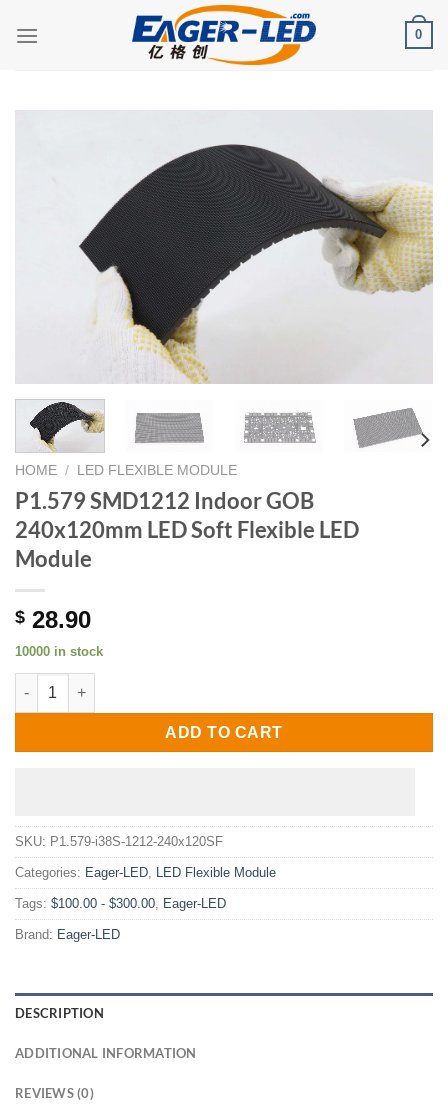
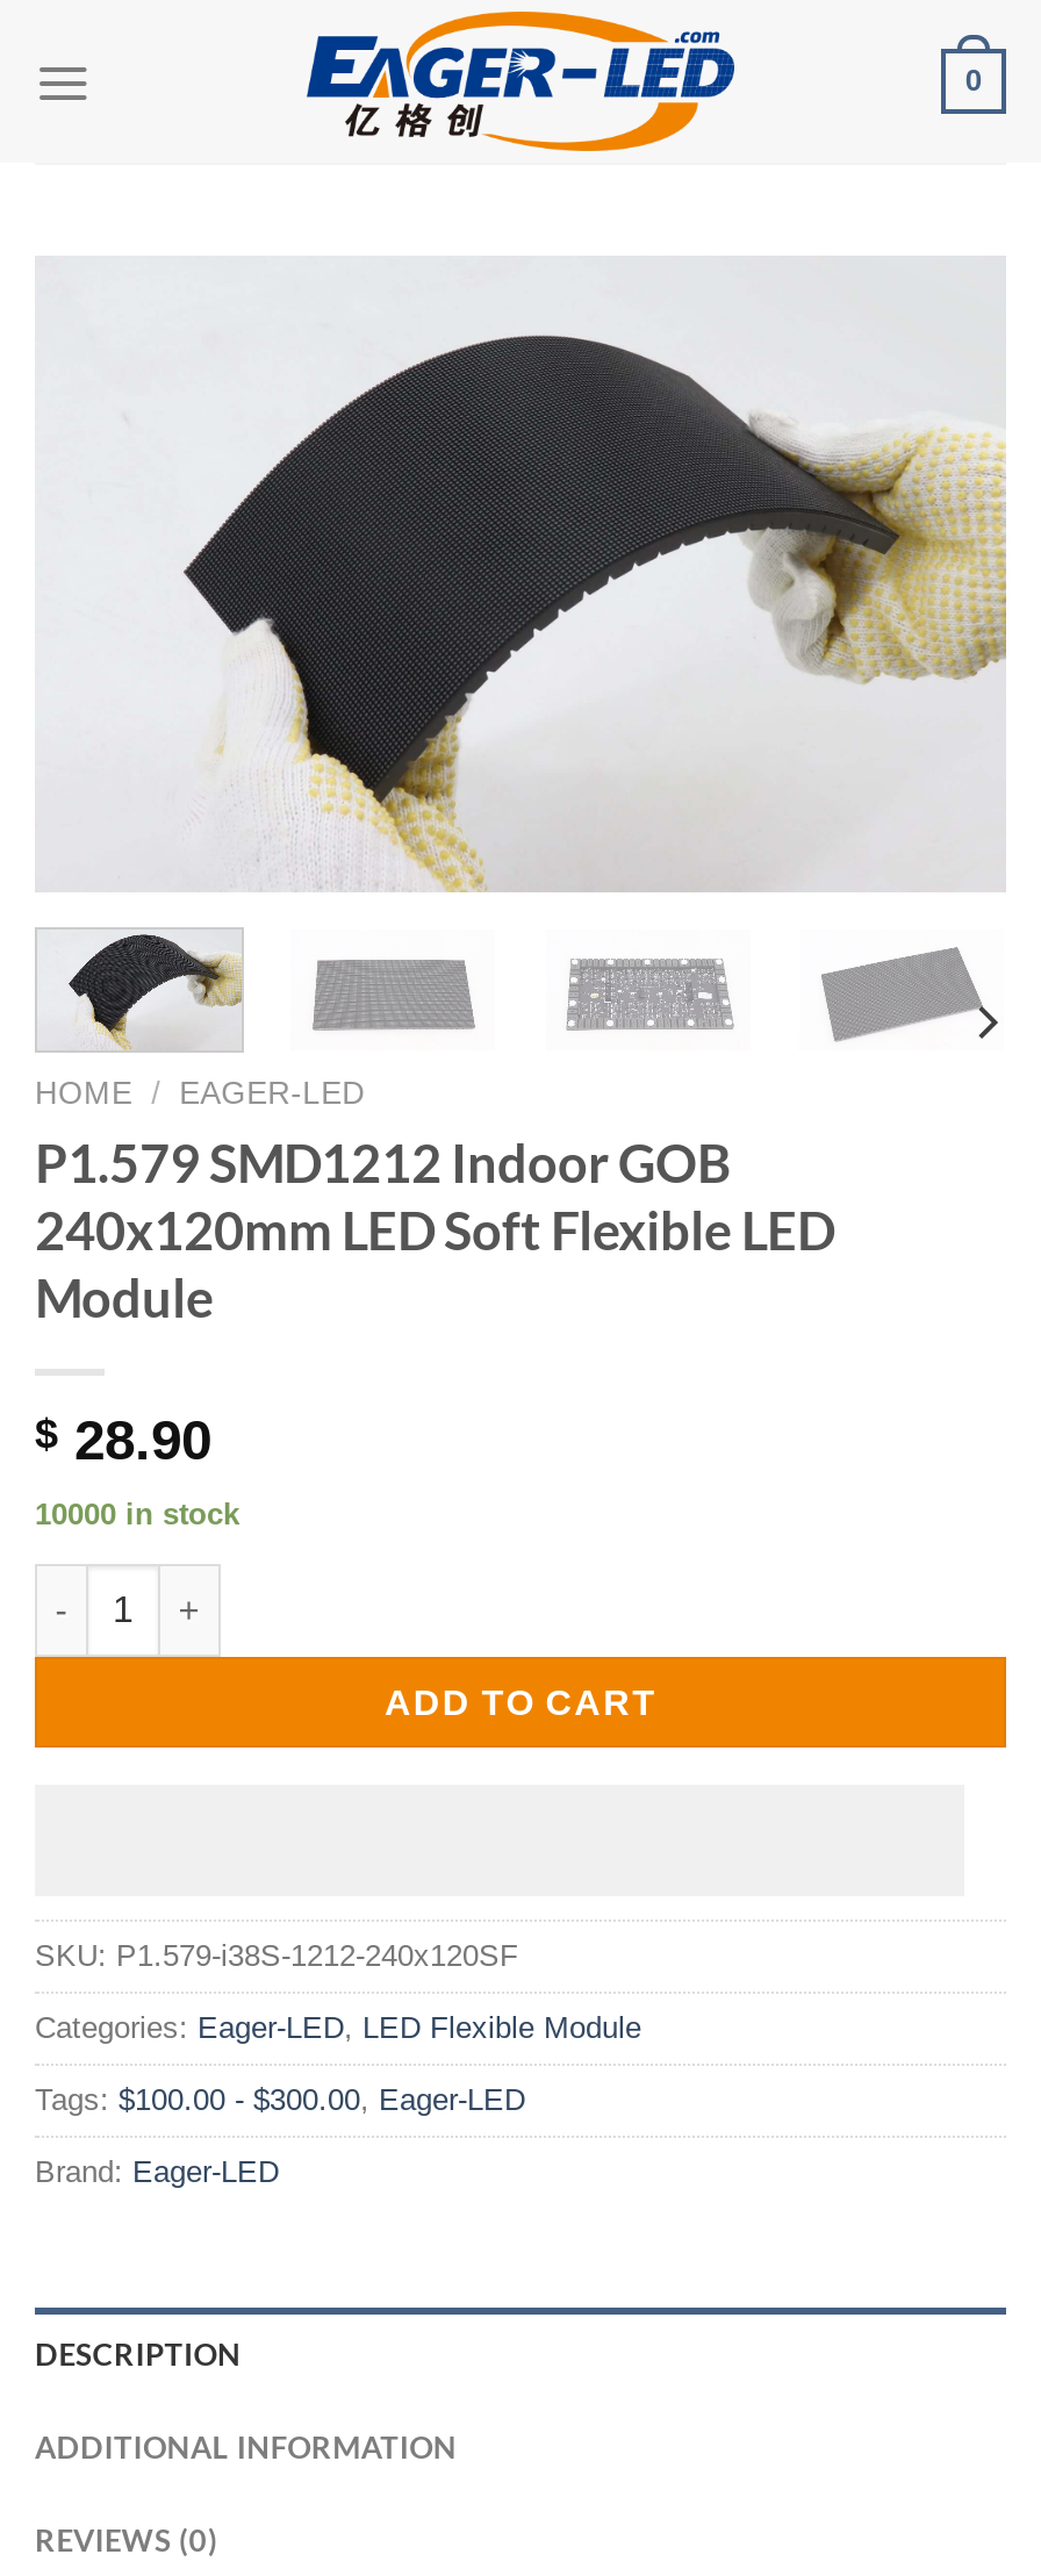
[15,463,237,478] HOME / LED FLEXIBLE MODULE -> [35,1077,365,1112] HOME / EAGER-LED

